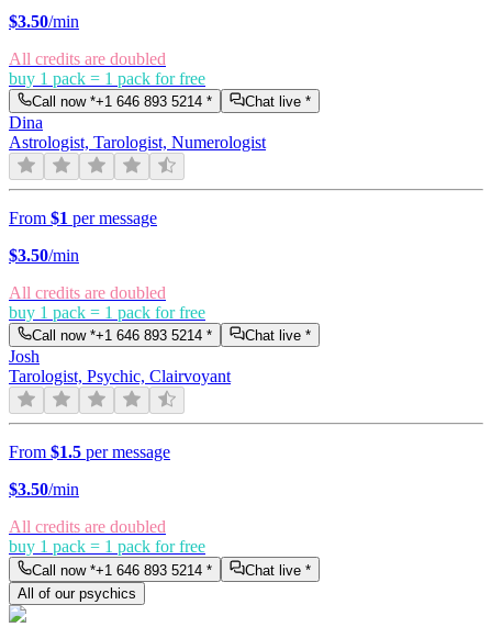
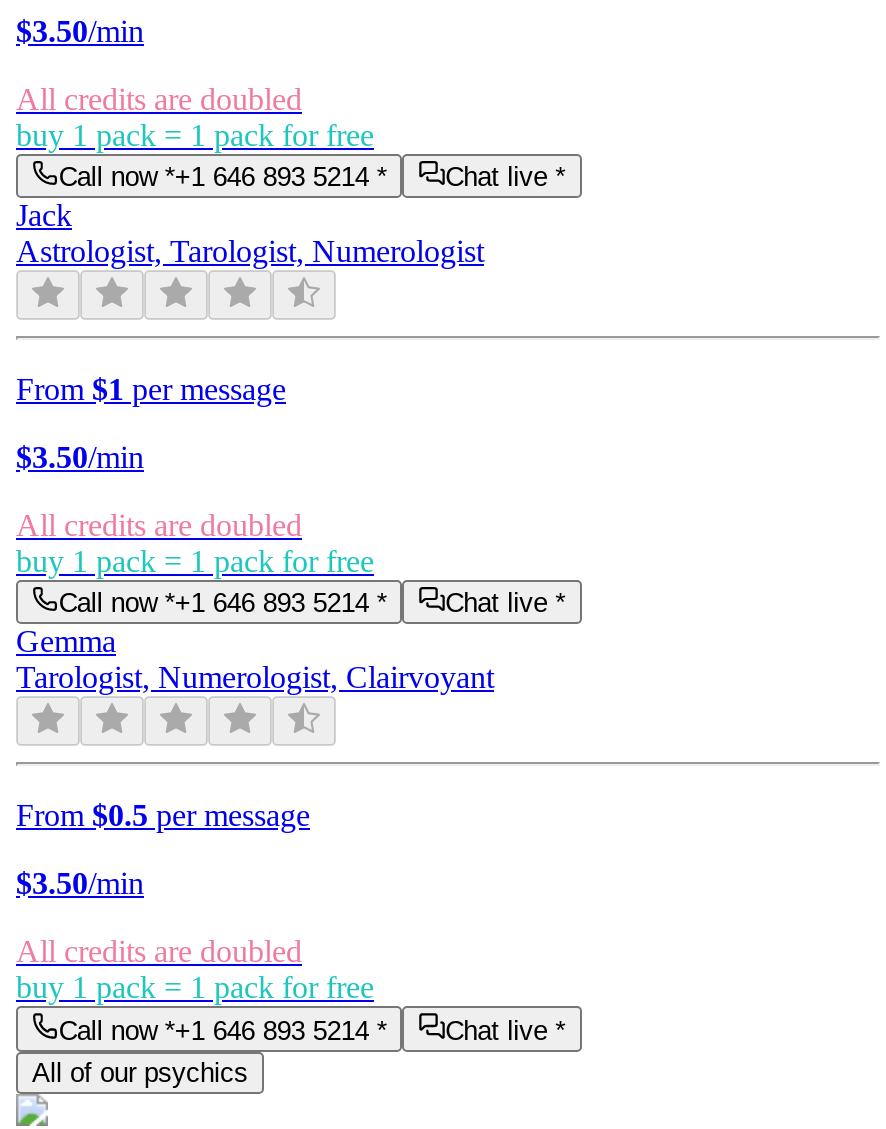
[9,113,43,132] Dina -> [16,198,72,232] Jack
[9,347,231,386] Josh | Tarologist, Psychic, Clairvoyant -> [16,624,494,694] Gemma | Tarologist, Numerologist, Clairvoyant
[9,443,170,461] From $1.5 per message -> [16,798,310,832] From $0.5 per message

